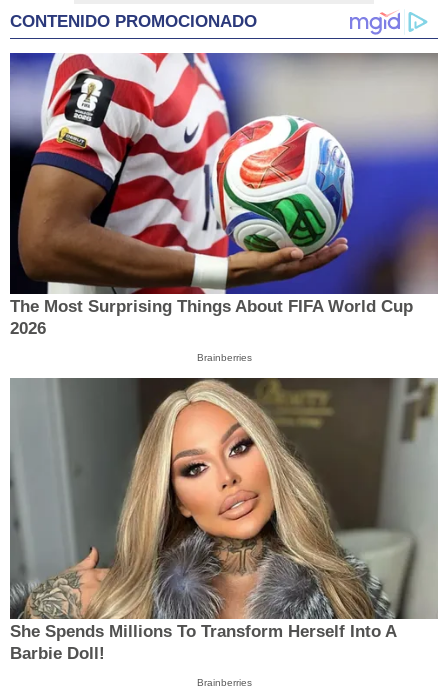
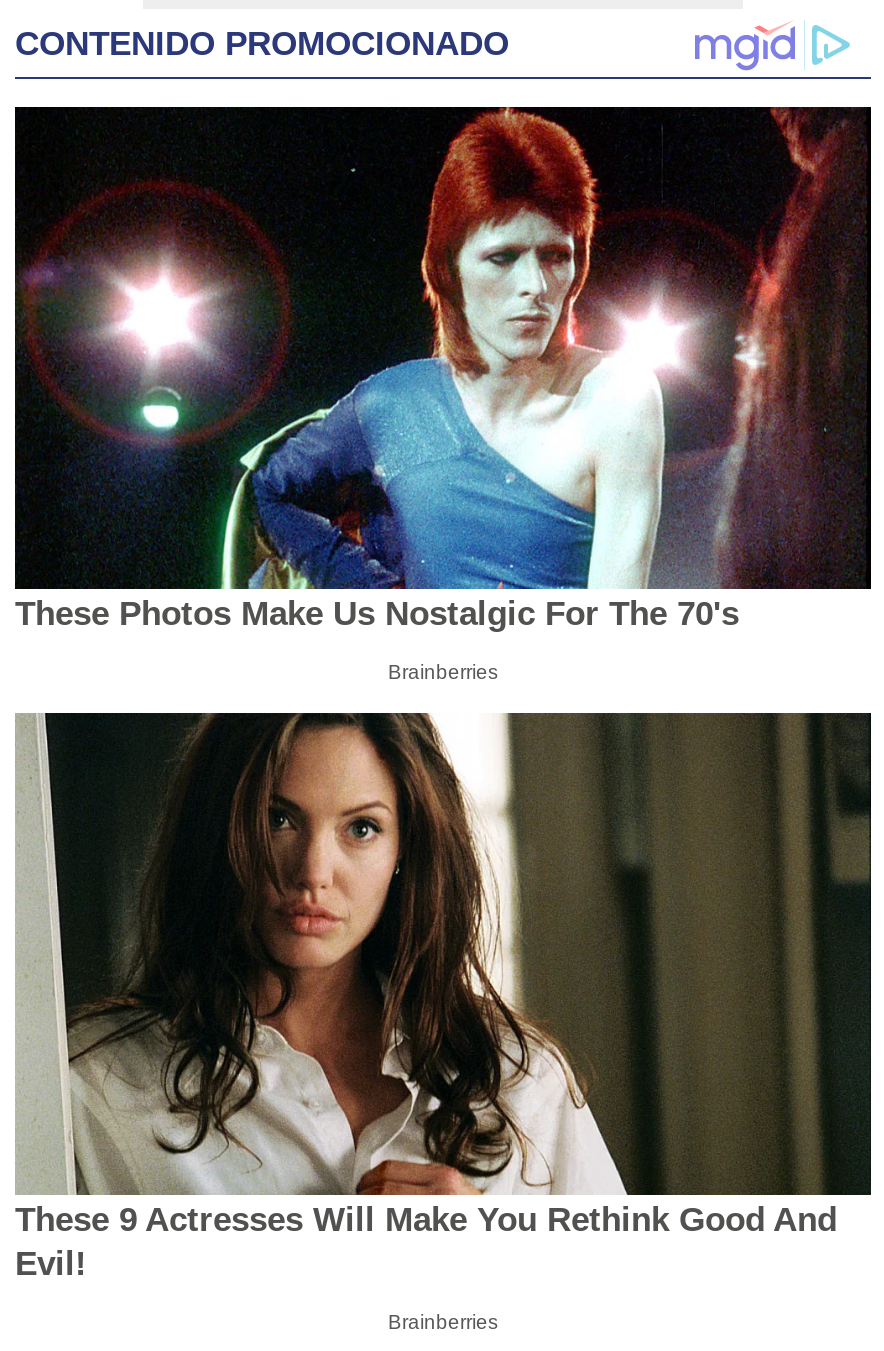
[9,52,439,338] [image] | The Most Surprising Things About FIFA World Cup | 2026 -> [13,105,873,634] [image] | These Photos Make Us Nostalgic For The 70's
[10,377,437,663] [image] | She Spends Millions To Transform Herself Into A | Barbie Doll! -> [15,713,871,1282] [image] | These 9 Actresses Will Make You Rethink Good And | Evil!

